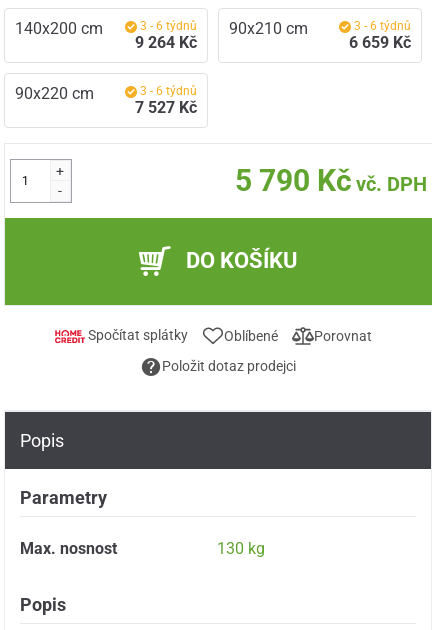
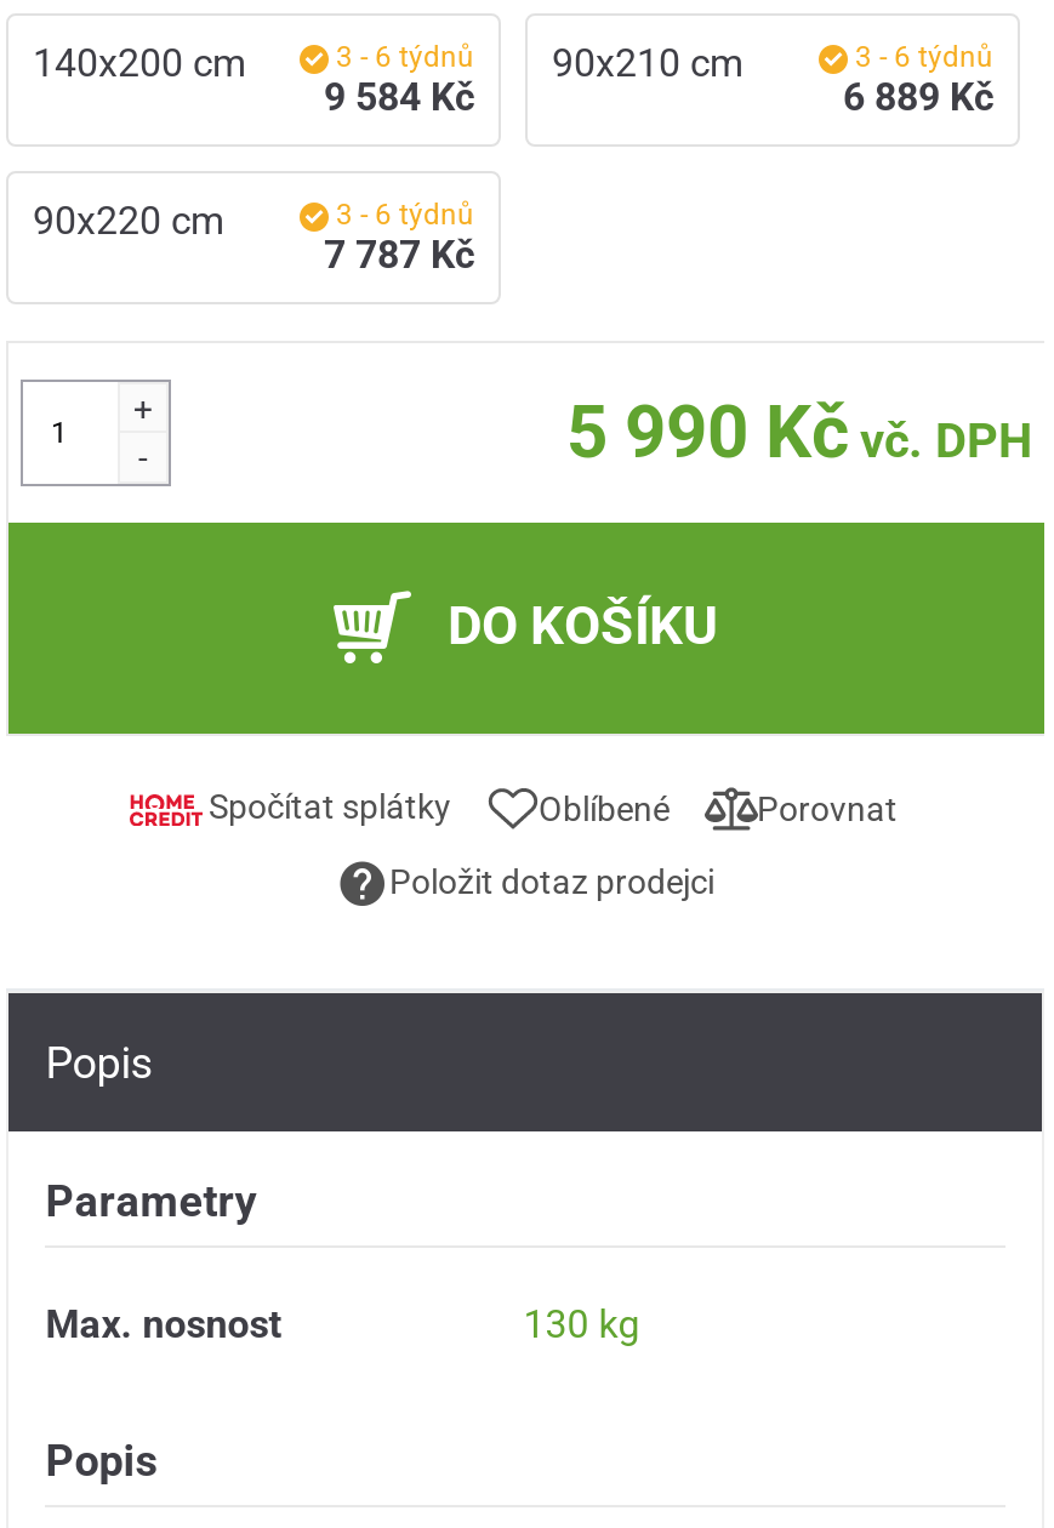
[135,33,197,52] 9 264 Kč -> [324,75,474,121] 9 584 Kč
[349,33,411,52] 6 659 Kč -> [843,75,993,121] 6 889 Kč
[135,98,197,117] 7 527 Kč -> [324,232,474,278] 7 787 Kč
[235,163,427,198] 5 790 Kč vč. DPH -> [566,390,1032,475] 5 990 Kč vč. DPH

